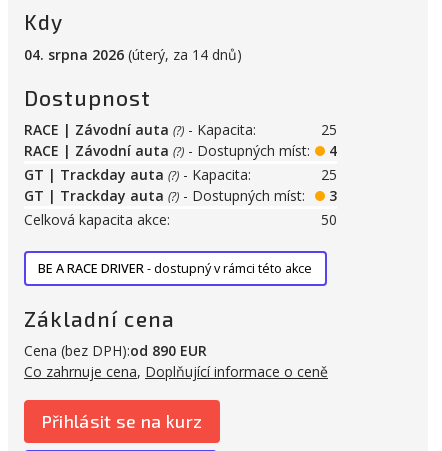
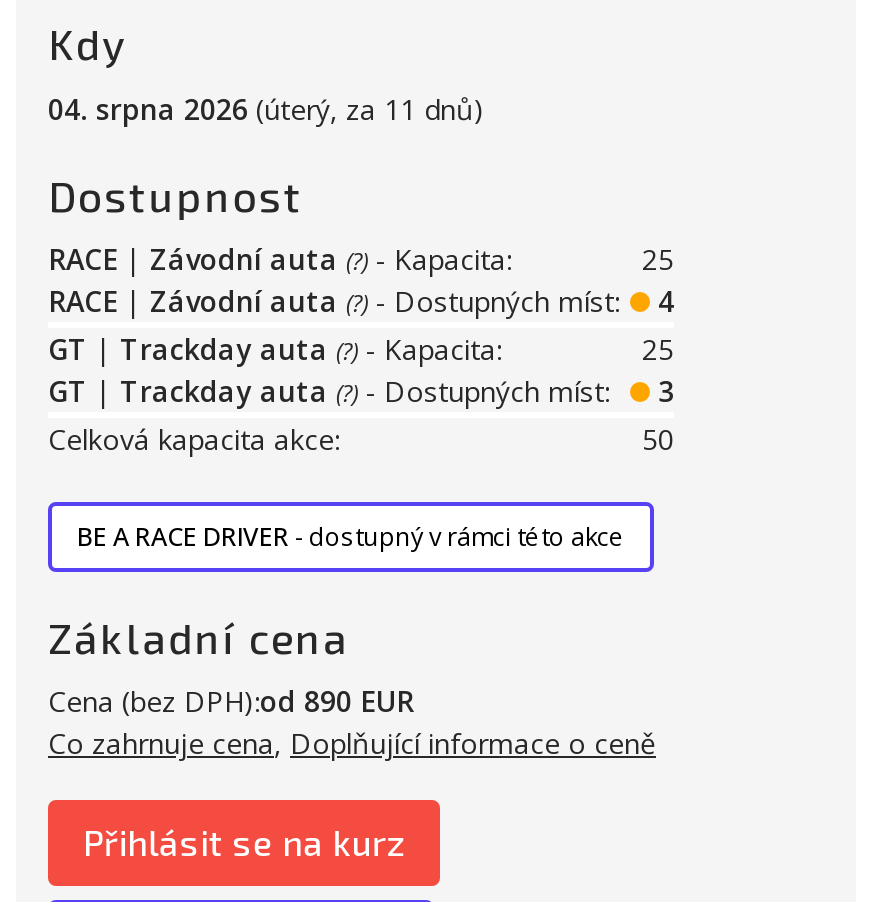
[24,45,242,64] 04. srpna 2026 (úterý, za 14 dnů) -> [48,90,484,128] 04. srpna 2026 (úterý, za 11 dnů)

